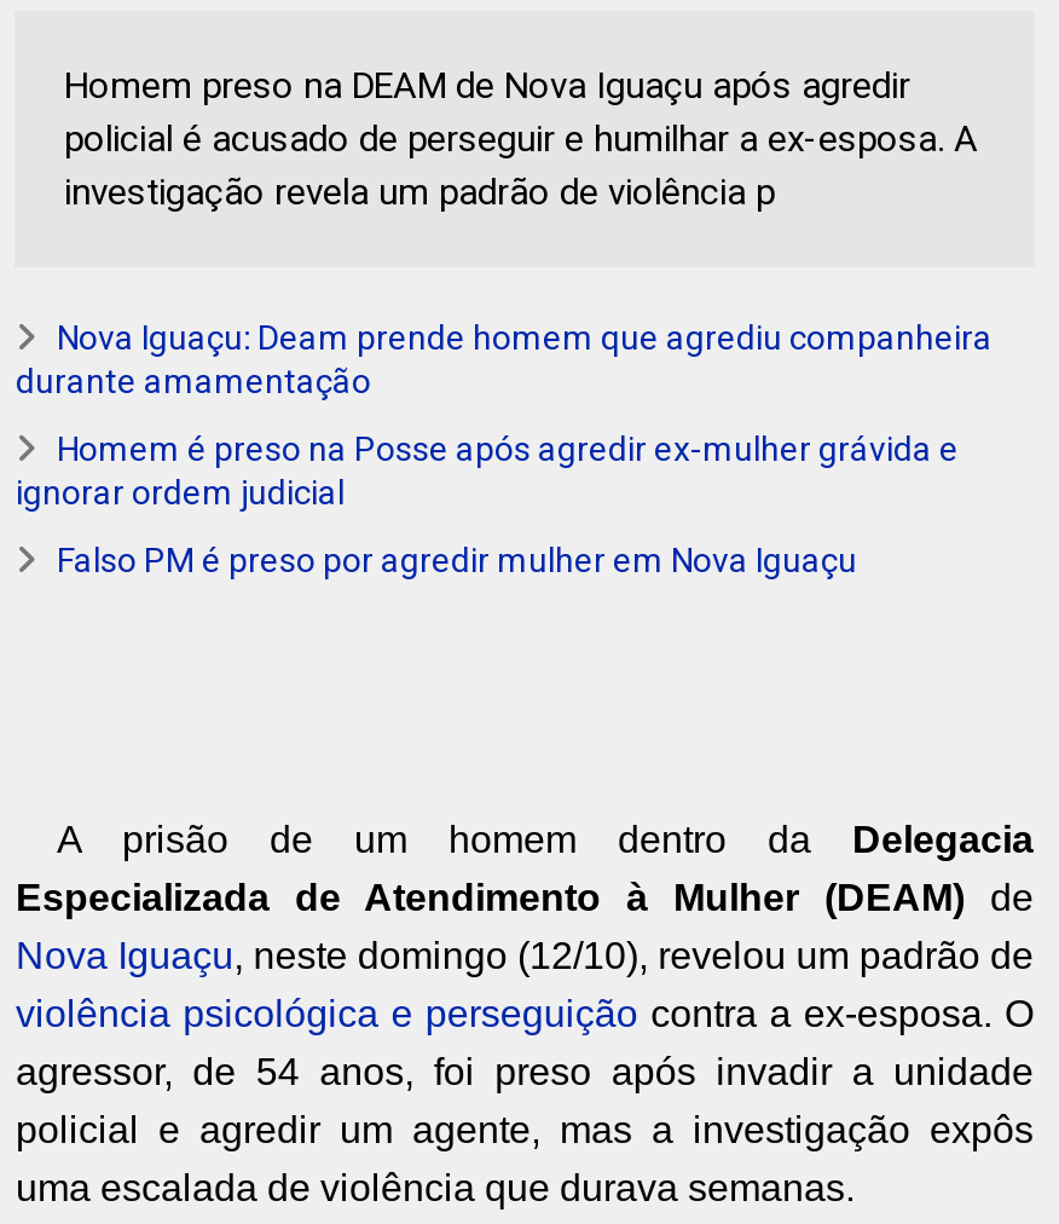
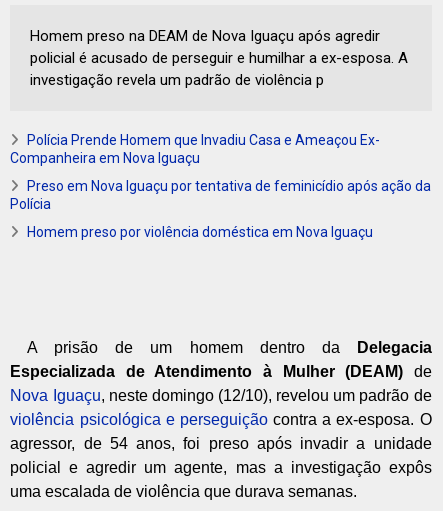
[15,318,992,400] Nova Iguaçu: Deam prende homem que agrediu companheira | durante amamentação -> [10,132,380,166] Polícia Prende Homem que Invadiu Casa e Ameaçou Ex- | Companheira em Nova Iguaçu
[15,429,958,512] Homem é preso na Posse após agredir ex-mulher grávida e | ignorar ordem judicial -> [10,178,431,212] Preso em Nova Iguaçu por tentativa de feminicídio após ação da | Polícia
[57,541,857,579] Falso PM é preso por agredir mulher em Nova Iguaçu -> [27,224,373,240] Homem preso por violência doméstica em Nova Iguaçu

